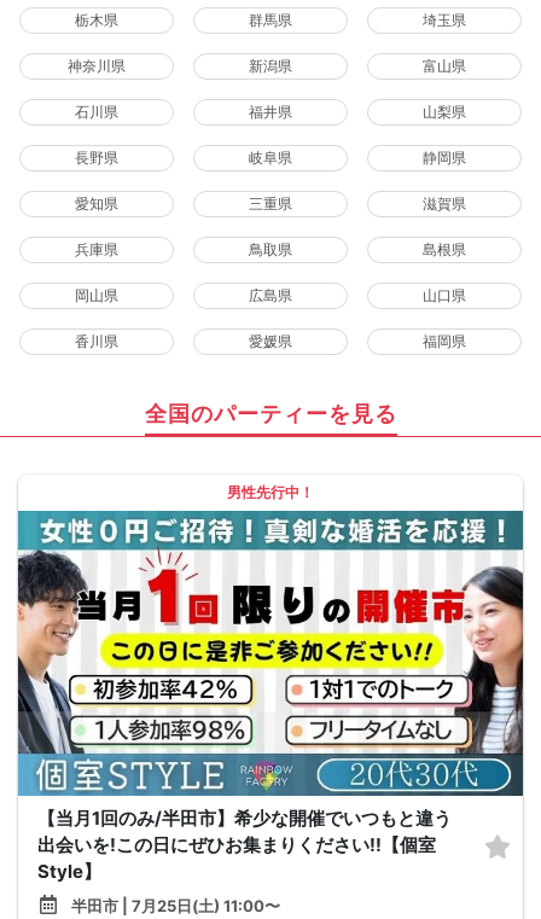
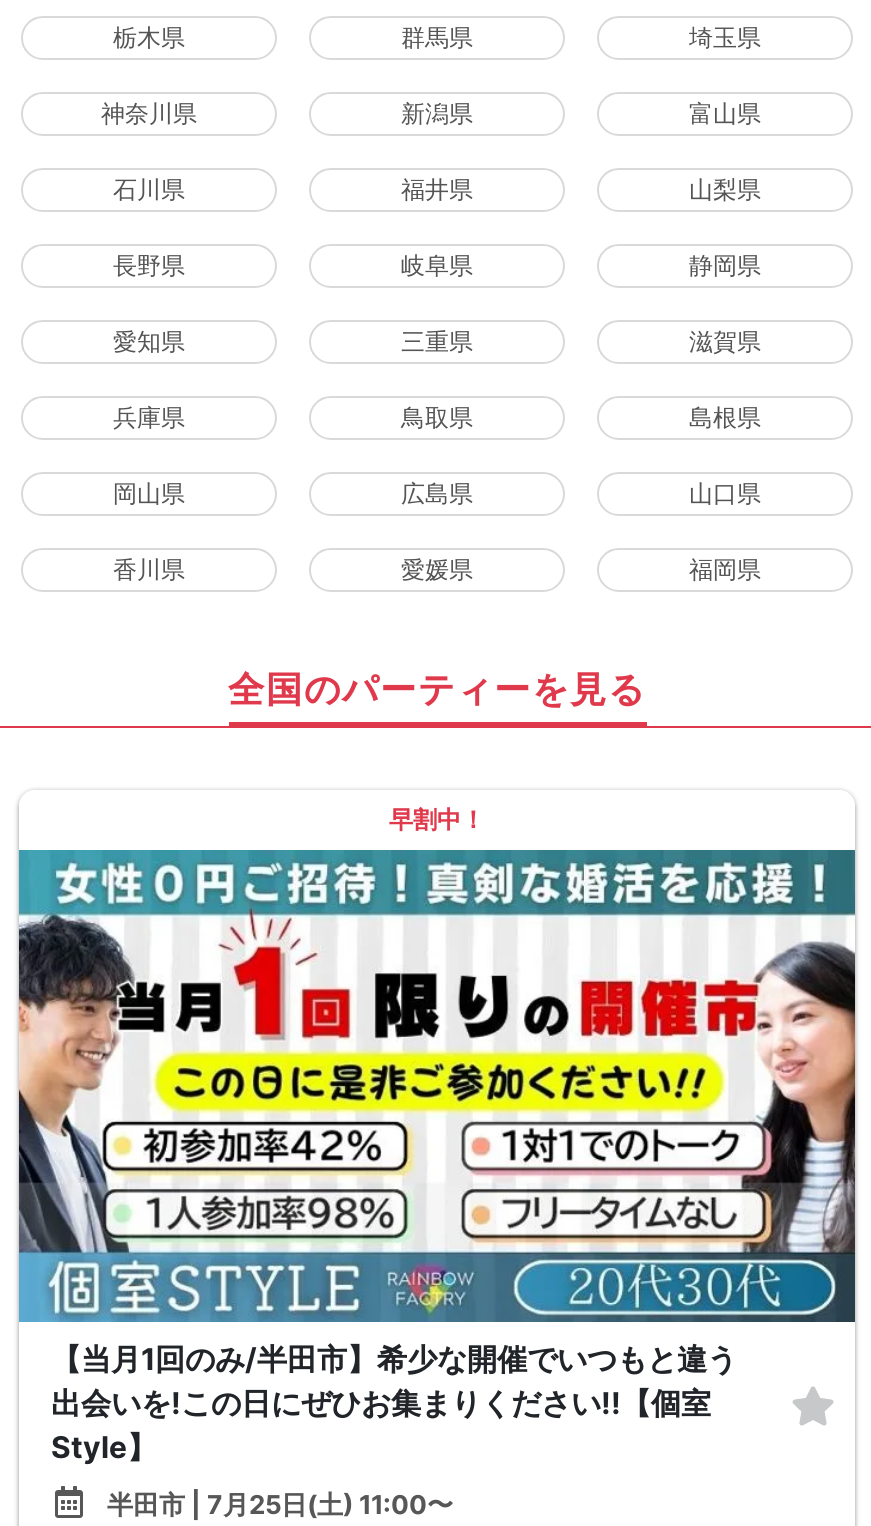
[227,483,314,501] 男性先行中！ -> [389,804,485,834] 早割中！

